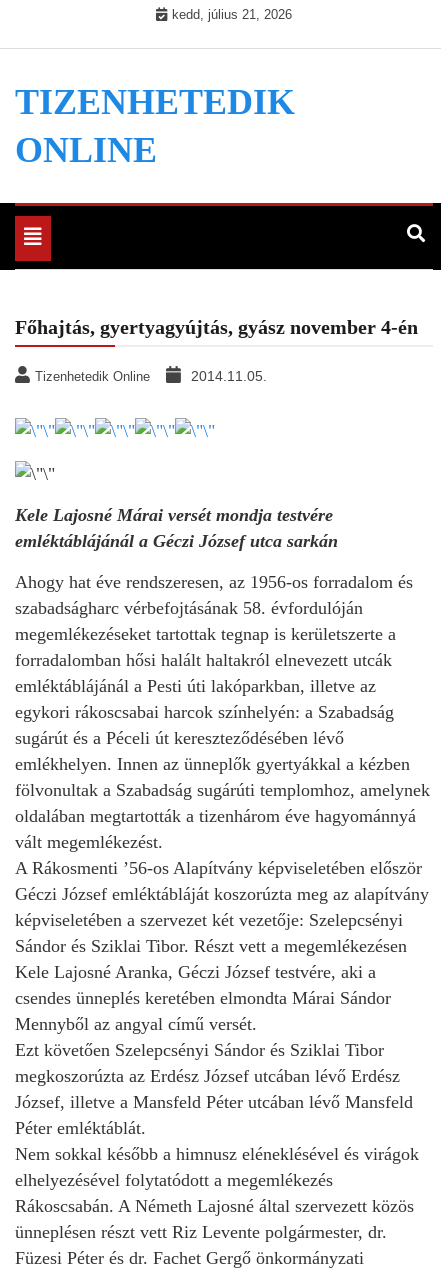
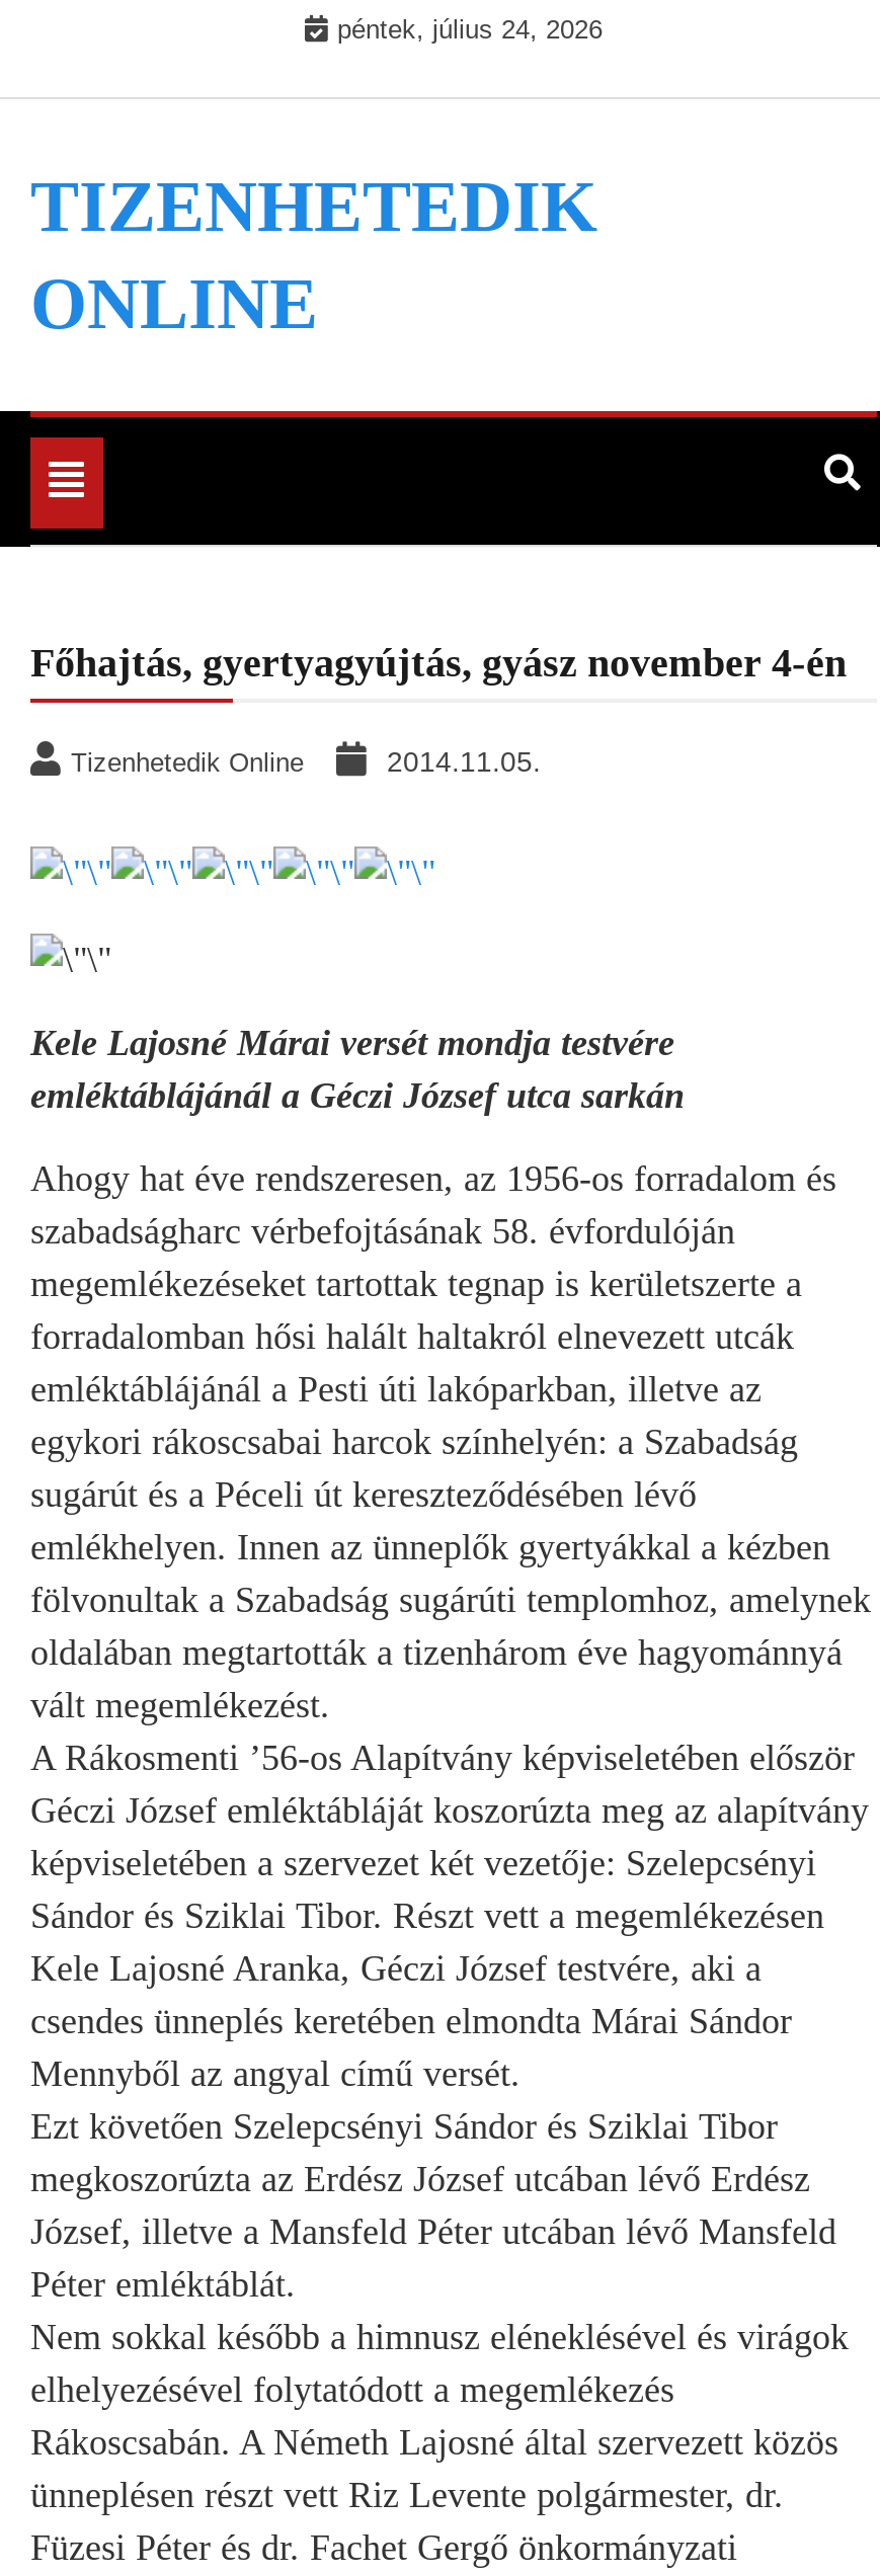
[172,7,292,22] kedd, július 21, 2026 -> [337,14,603,45] péntek, július 24, 2026

